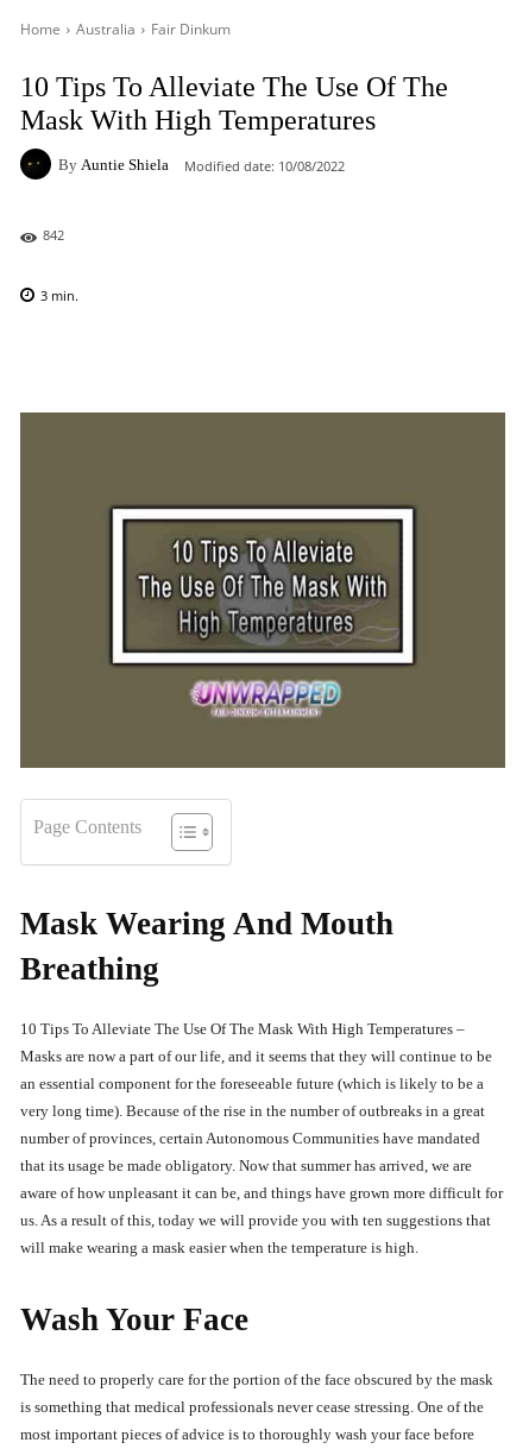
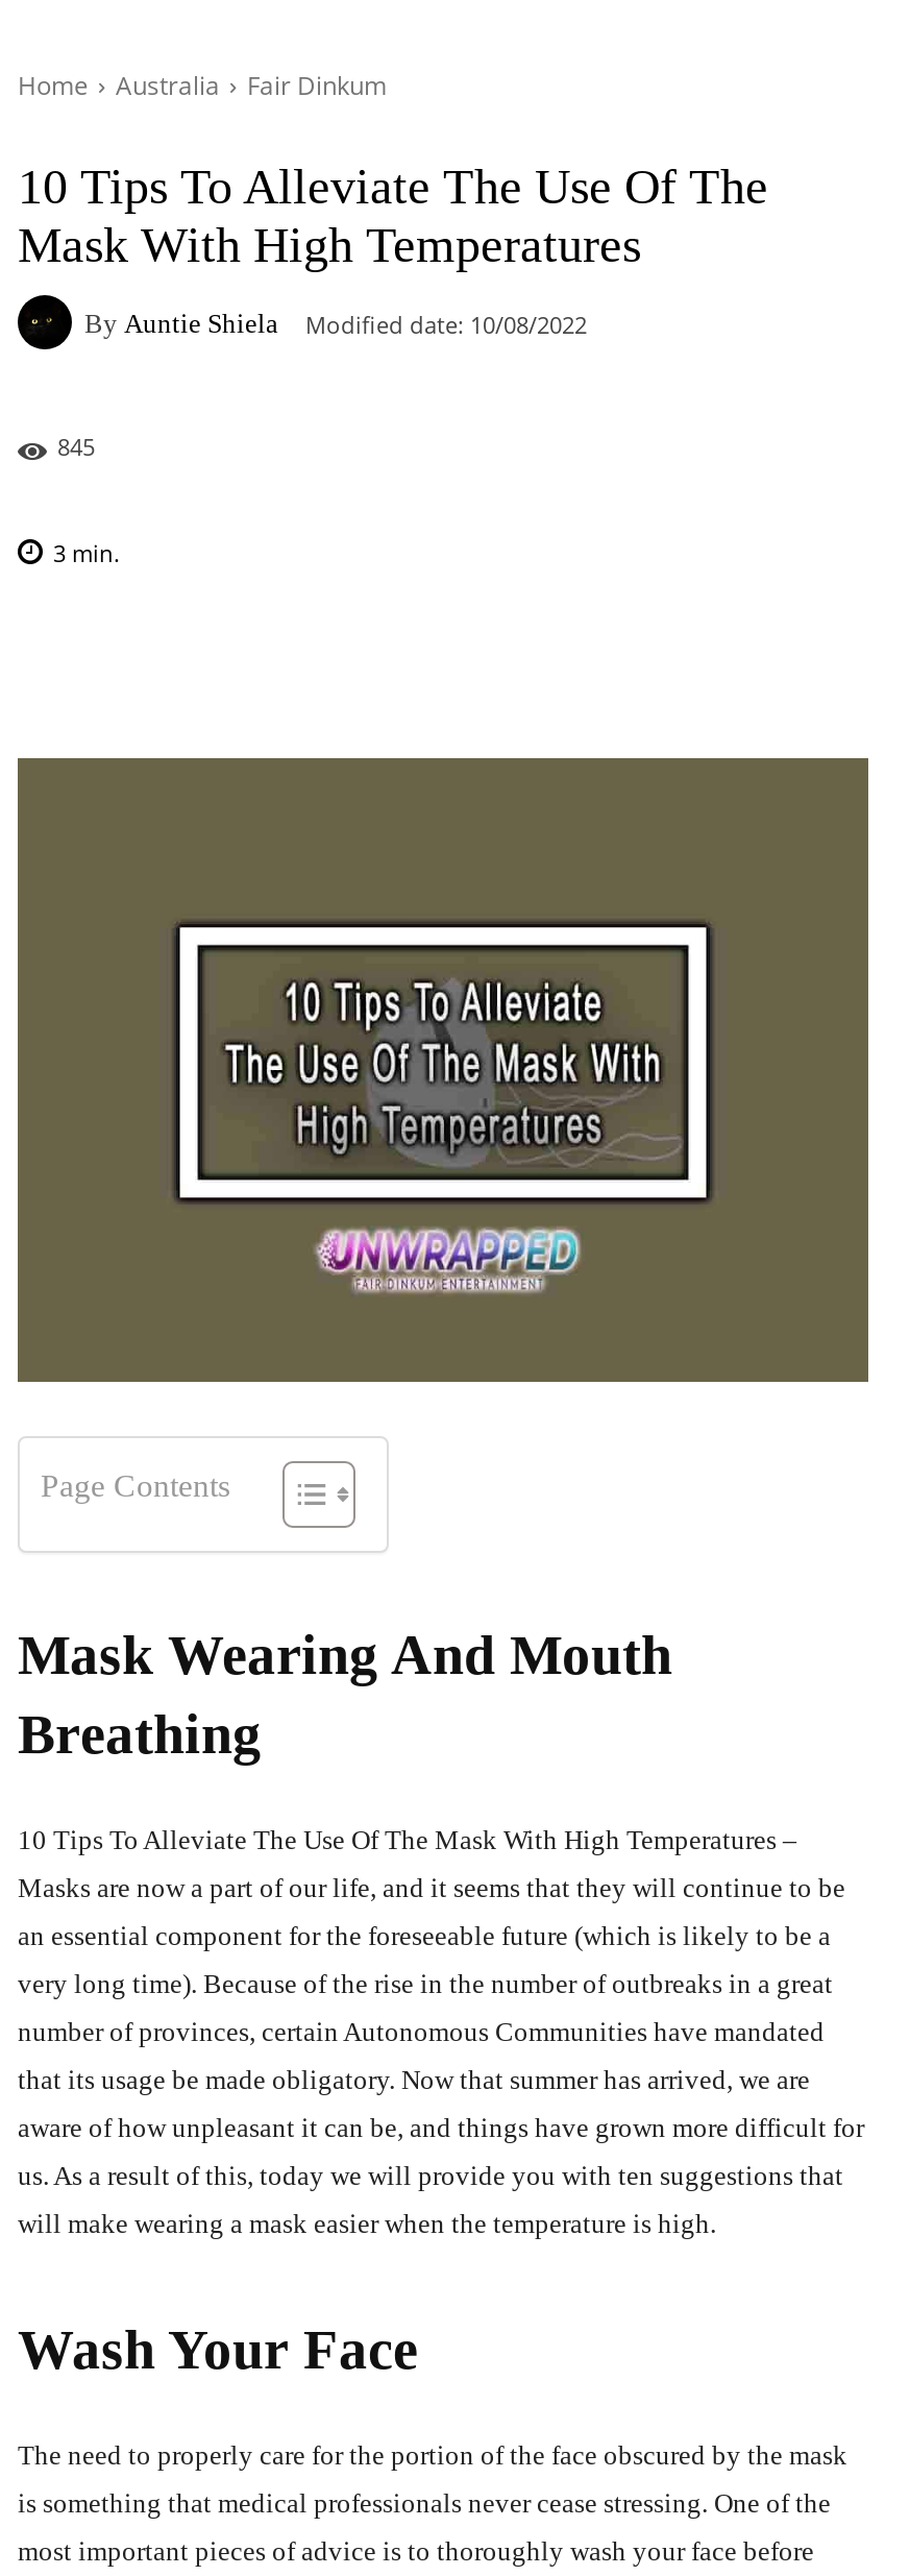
[43,226,64,244] 842 -> [57,431,95,462] 845

